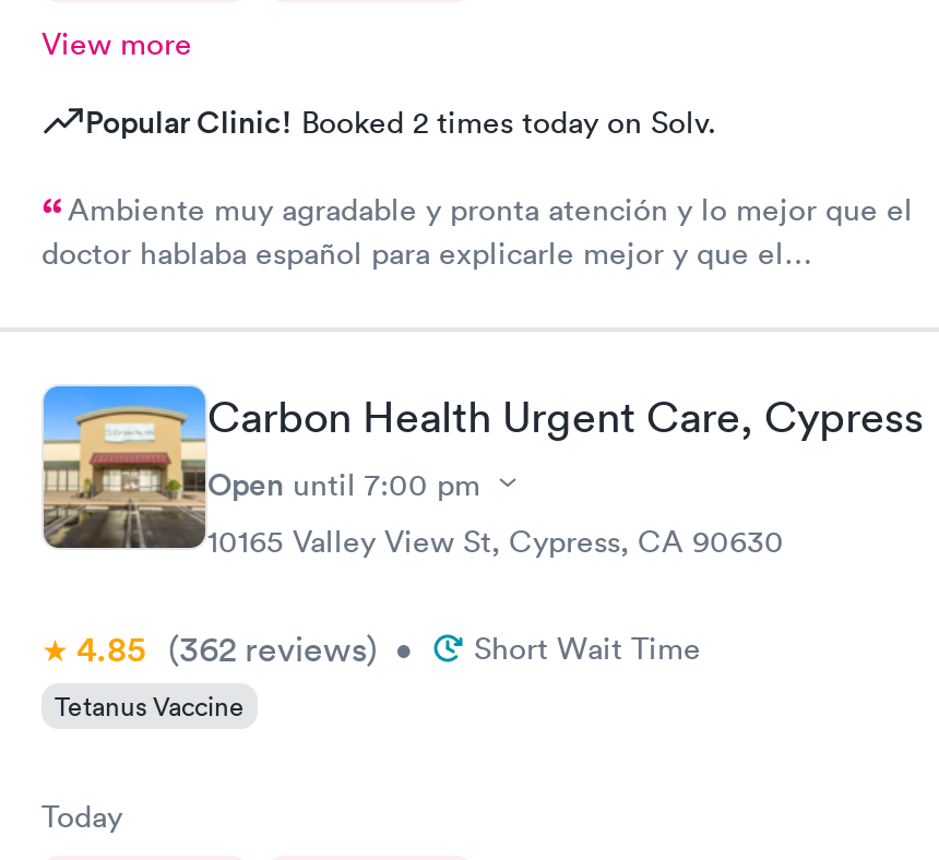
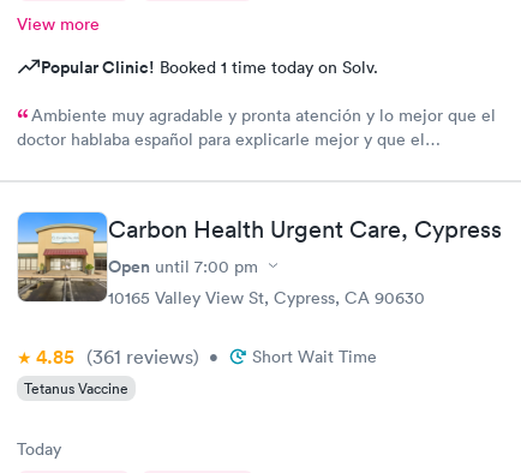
[85,100,716,144] Popular Clinic! Booked 2 times today on Solv. -> [41,55,378,79] Popular Clinic! Booked 1 time today on Solv.
[76,625,701,671] 4.85 (362 reviews) • Short Wait Time -> [36,344,377,369] 4.85 (361 reviews) • Short Wait Time

